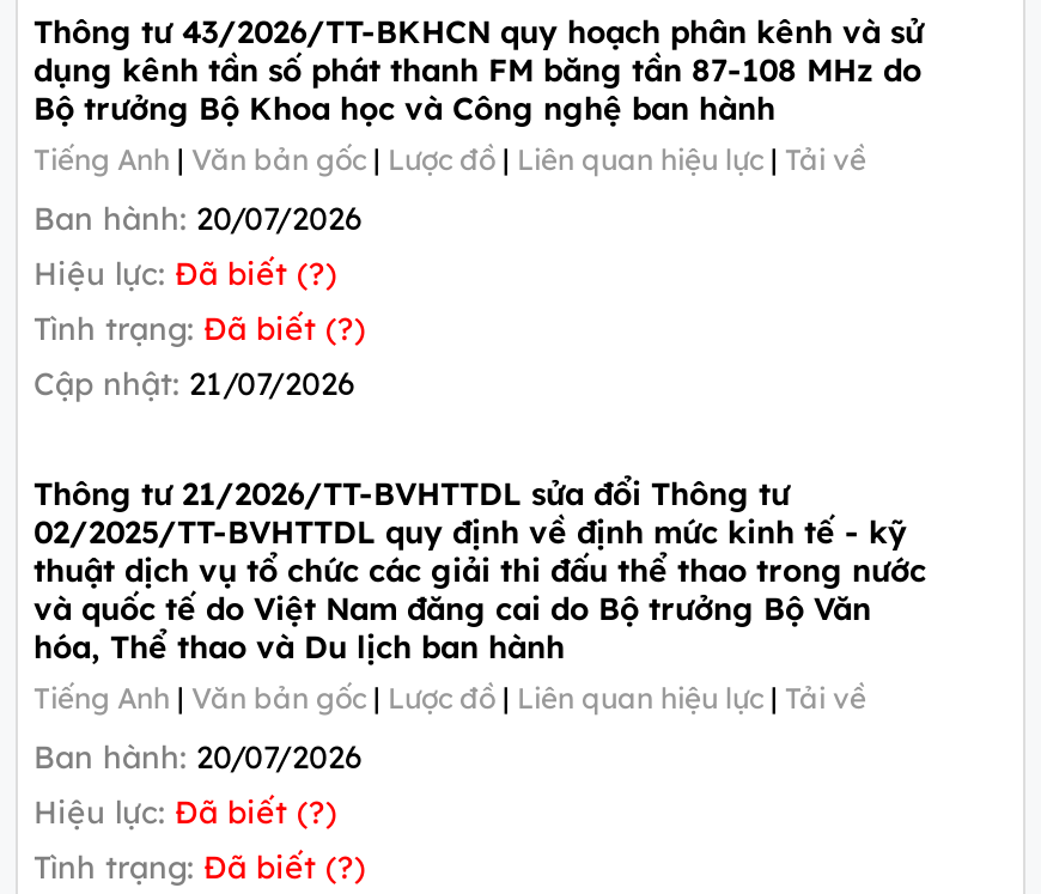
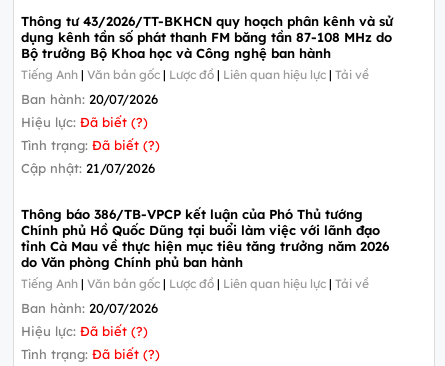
[34,473,926,664] Thông tư 21/2026/TT-BVHTTDL sửa đổi Thông tư | 02/2025/TT-BVHTTDL quy định về định mức kinh tế - kỹ | thuật dịch vụ tổ chức các giải thi đấu thể thao trong nước | và quốc tế do Việt Nam đăng cai do Bộ trưởng Bộ Văn | hóa, Thể thao và Du lịch ban hành -> [20,206,388,270] Thông báo 386/TB-VPCP kết luận của Phó Thủ tướng | Chính phủ Hồ Quốc Dũng tại buổi làm việc với lãnh đạo | tỉnh Cà Mau về thực hiện mục tiêu tăng trưởng năm 2026 | do Văn phòng Chính phủ ban hành

